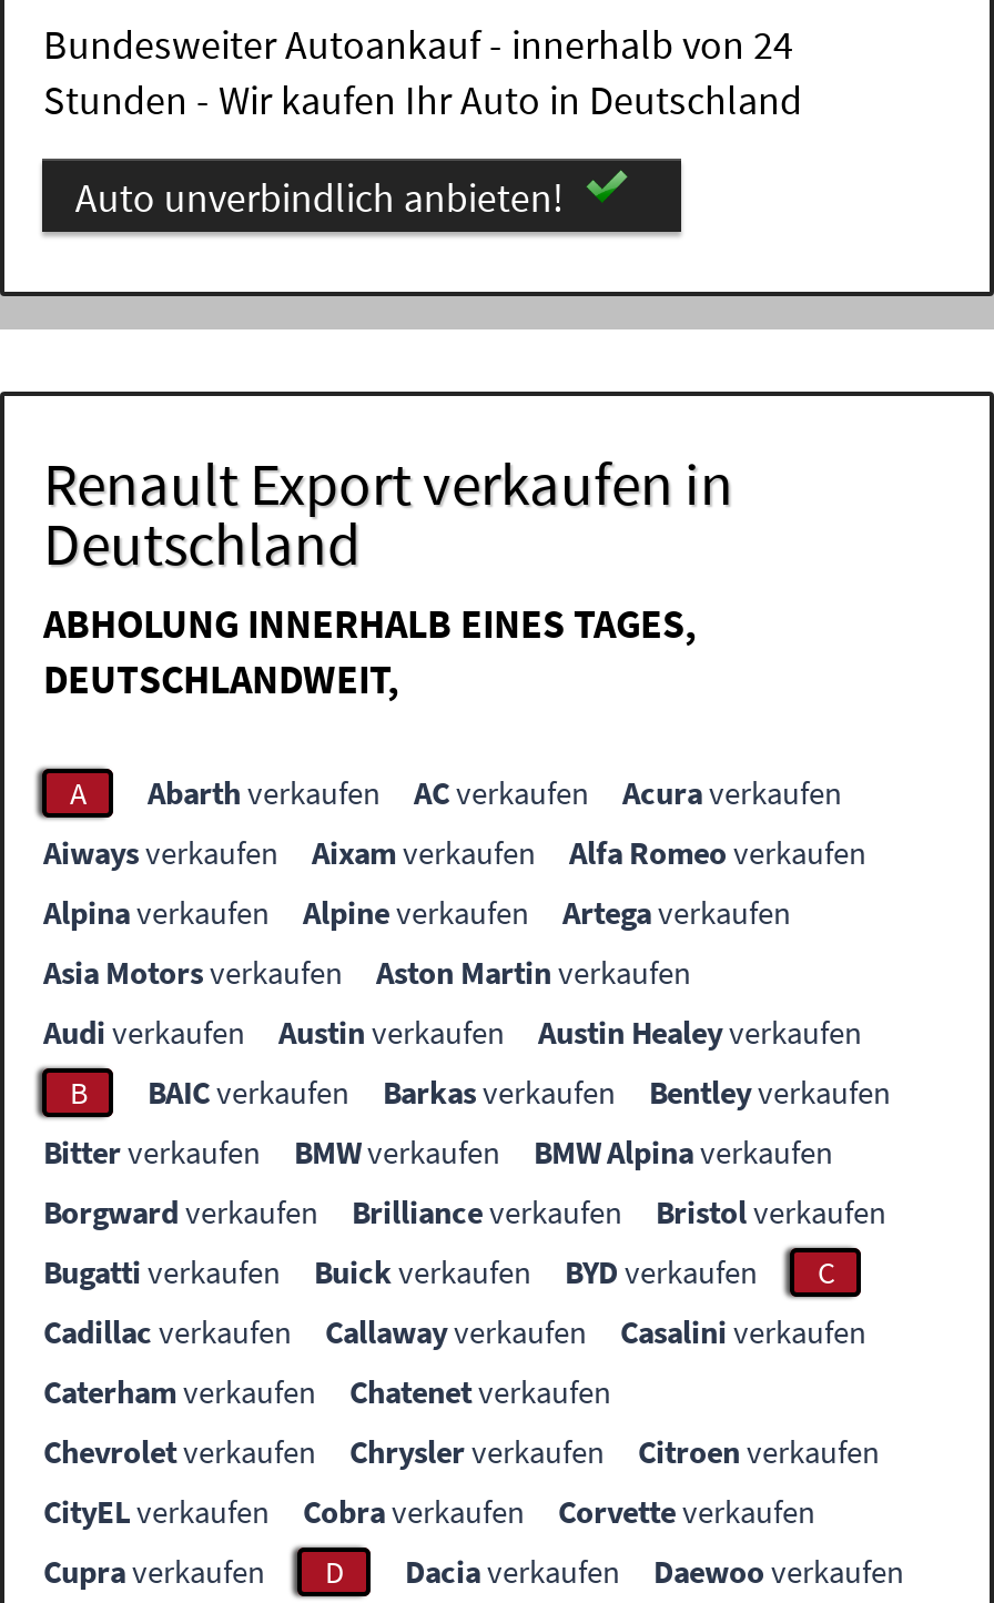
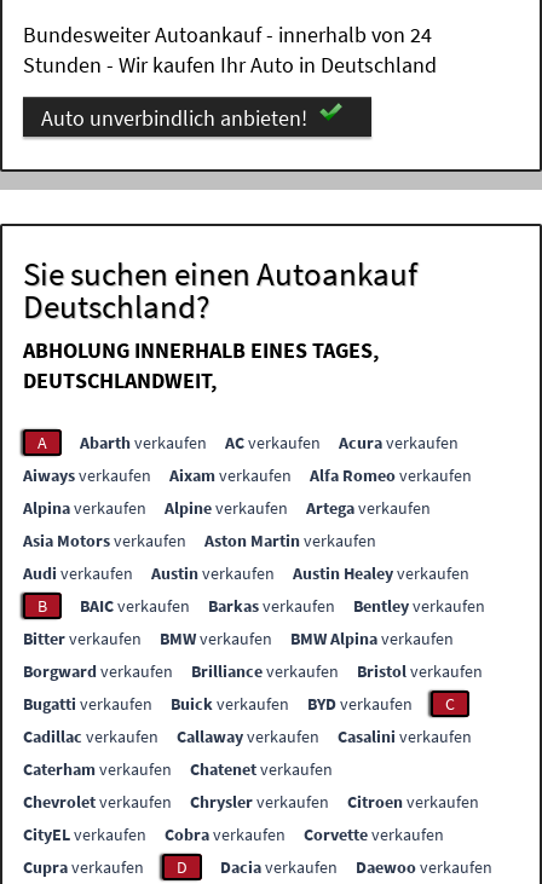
[43,444,733,580] Renault Export verkaufen in | Deutschland -> [24,253,418,326] Sie suchen einen Autoankauf | Deutschland?

